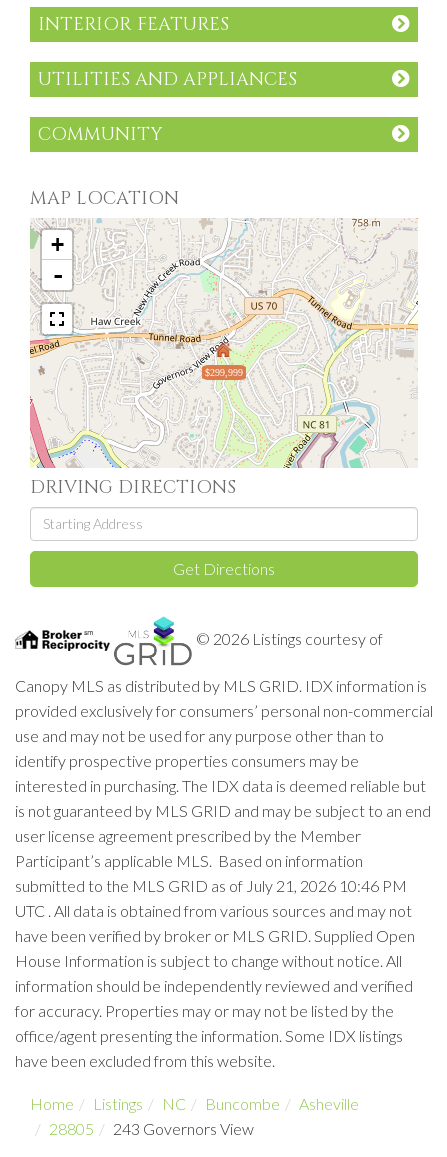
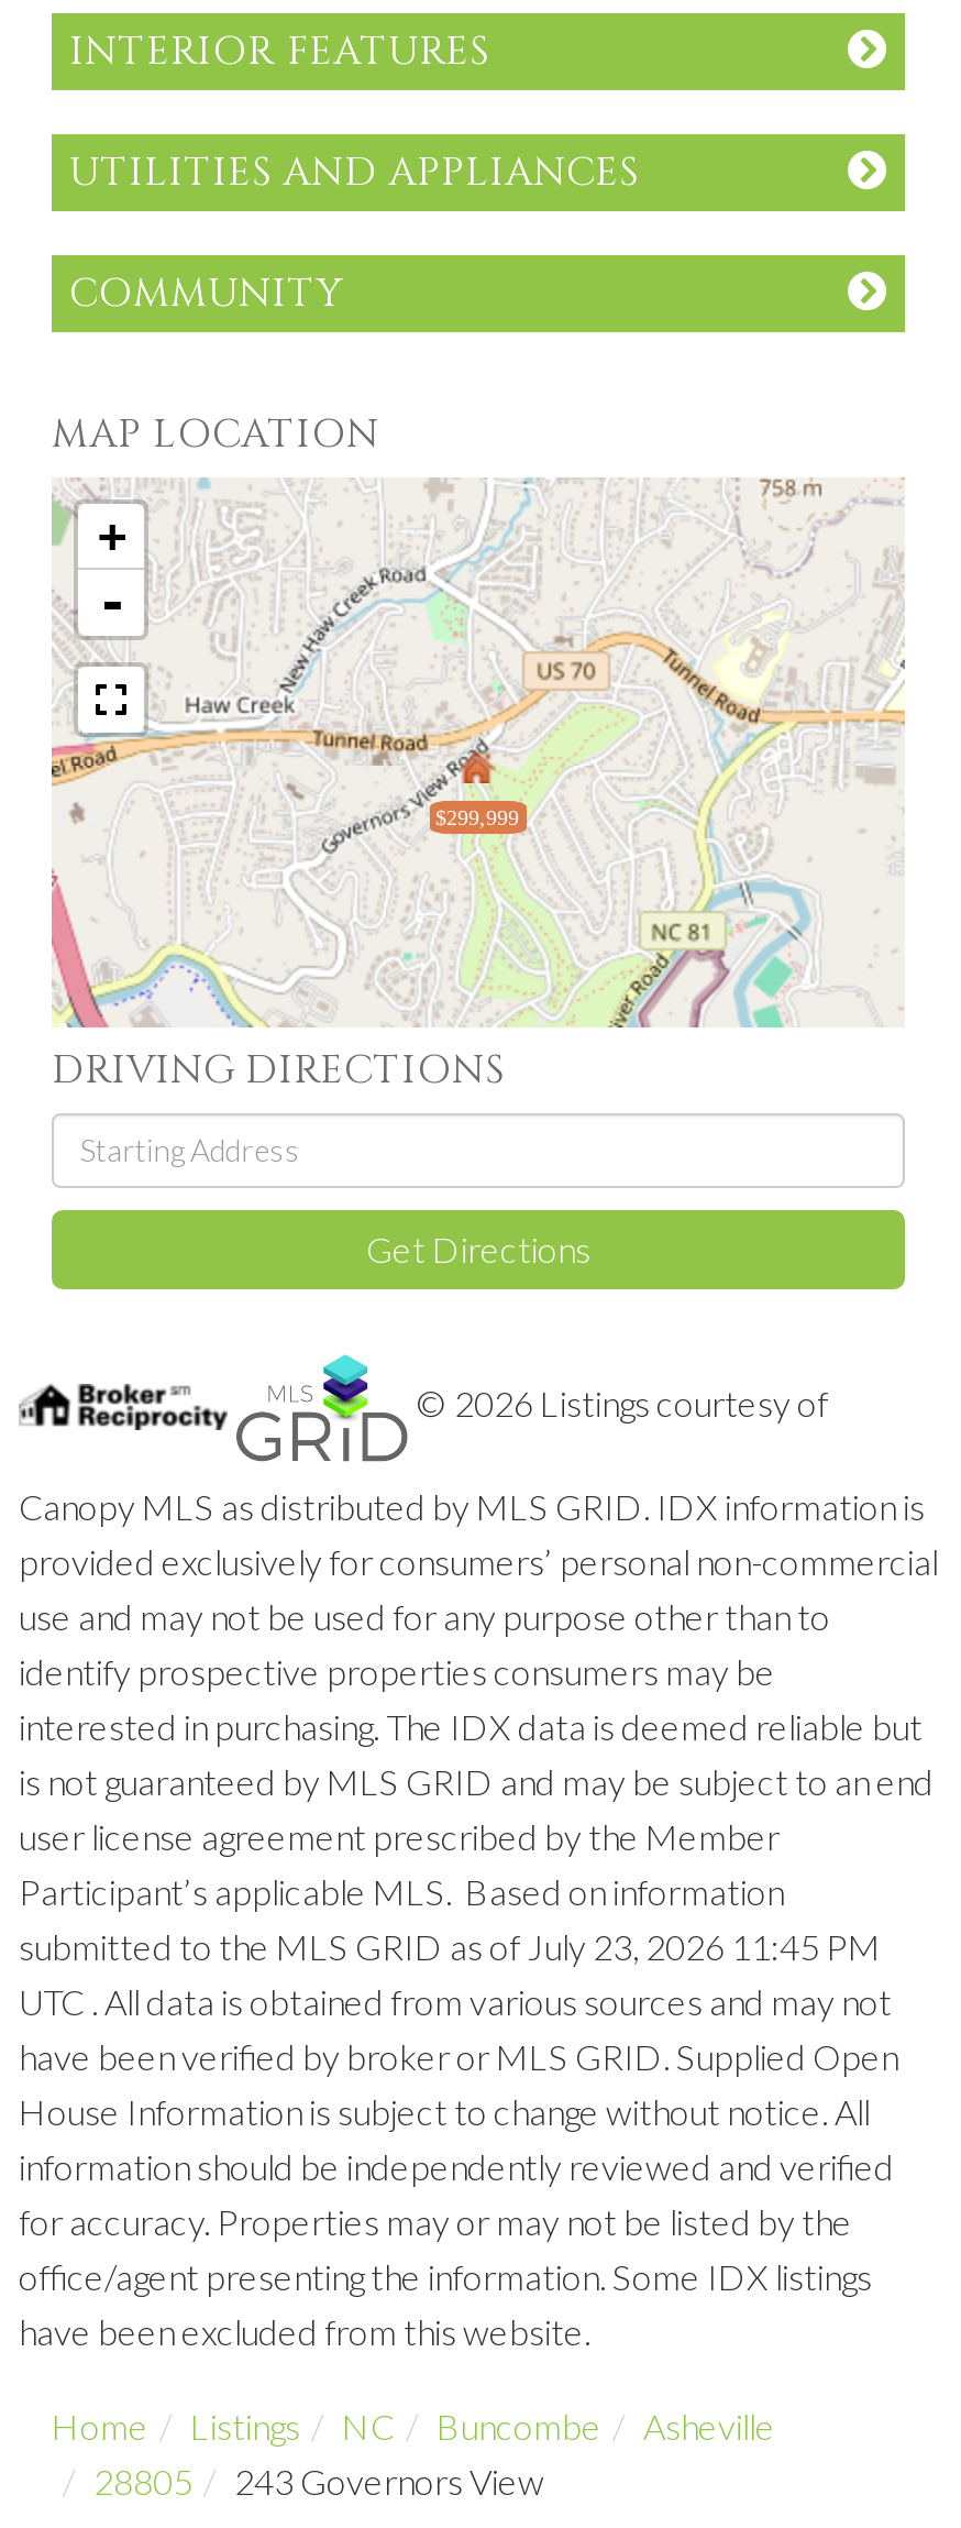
[15,875,407,894] submitted to the MLS GRID as of July 21, 2026 10:46 PM -> [19,1924,881,1966] submitted to the MLS GRID as of July 23, 2026 11:45 PM

